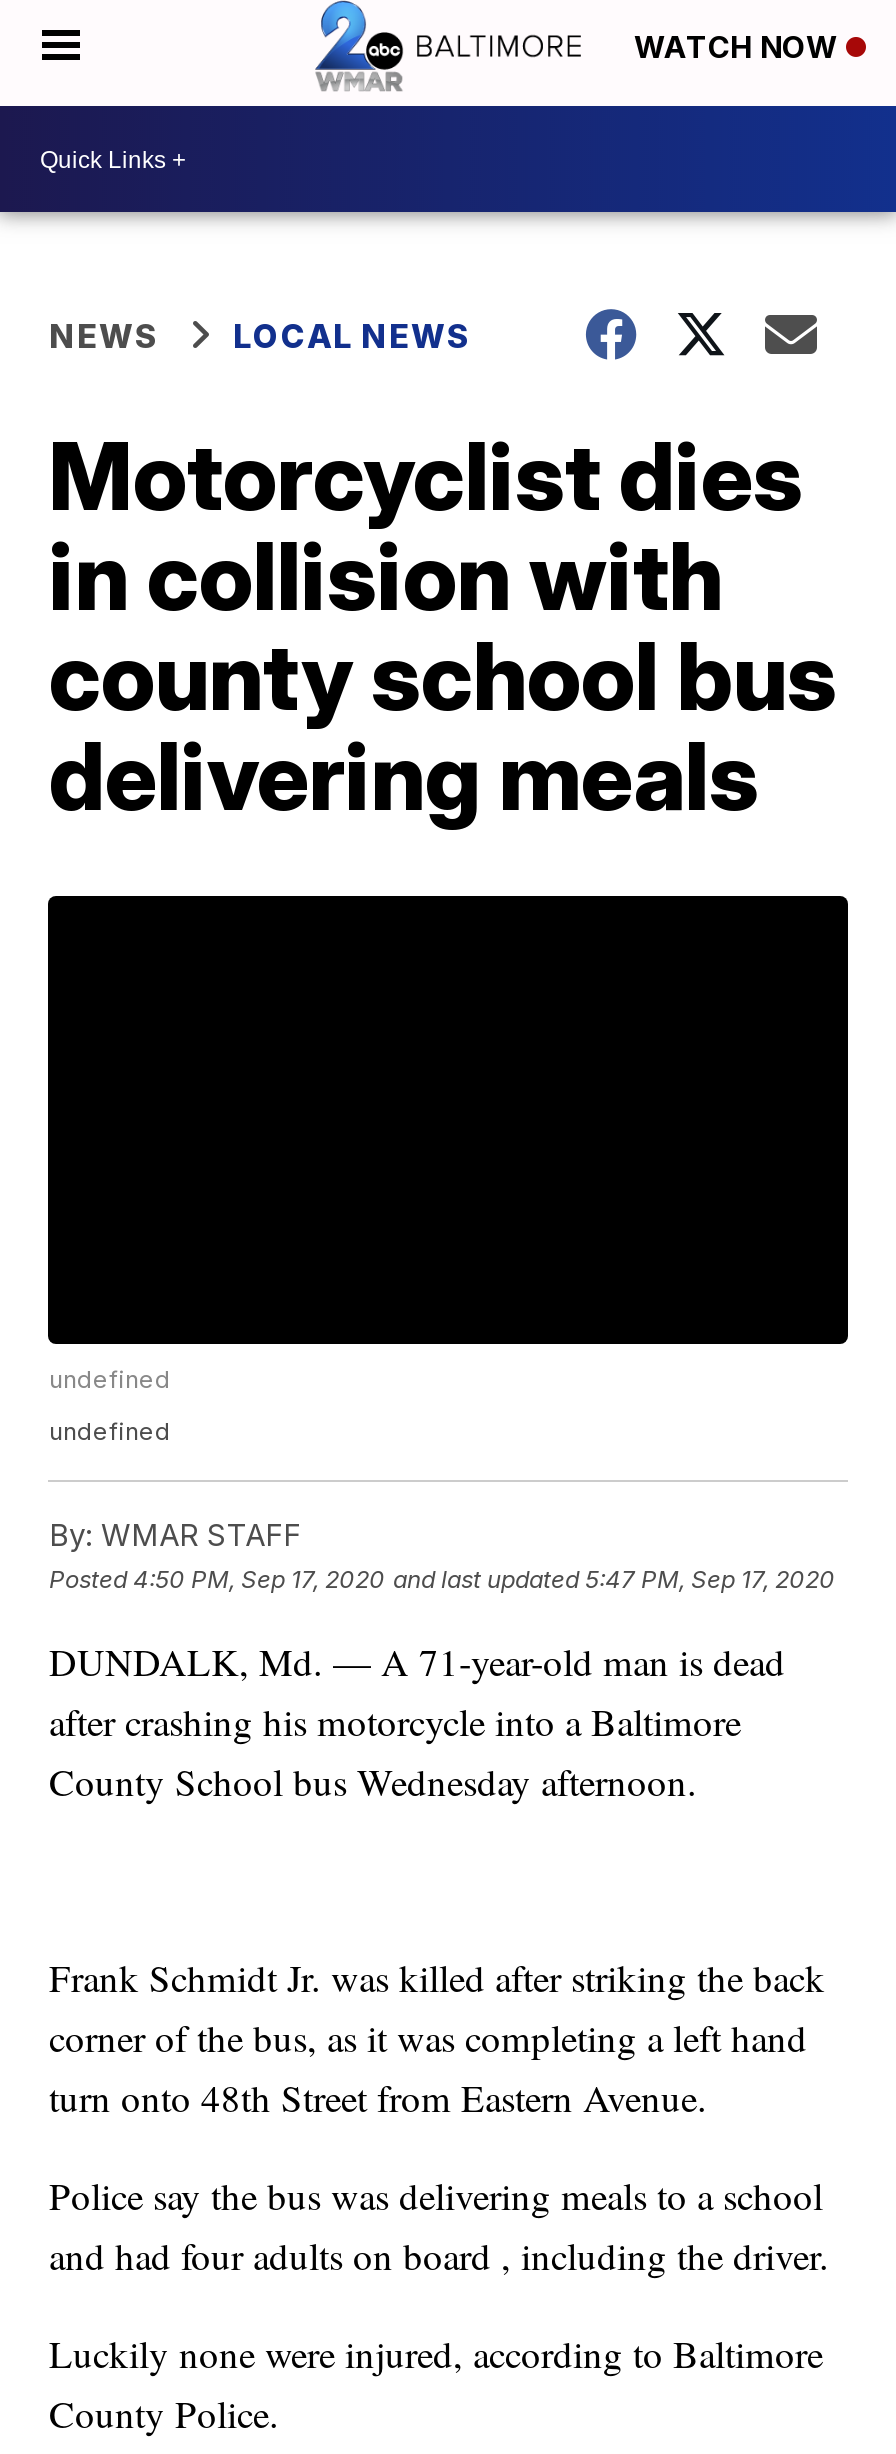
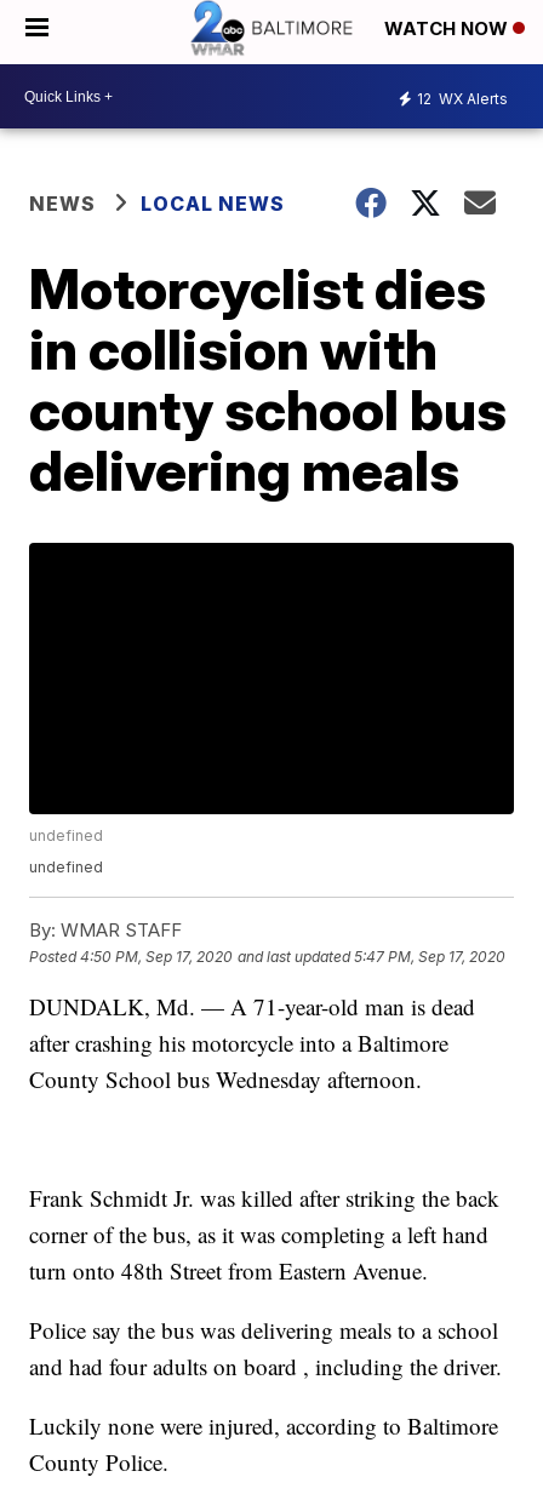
none -> [417,89,508,107] 12 WX Alerts

